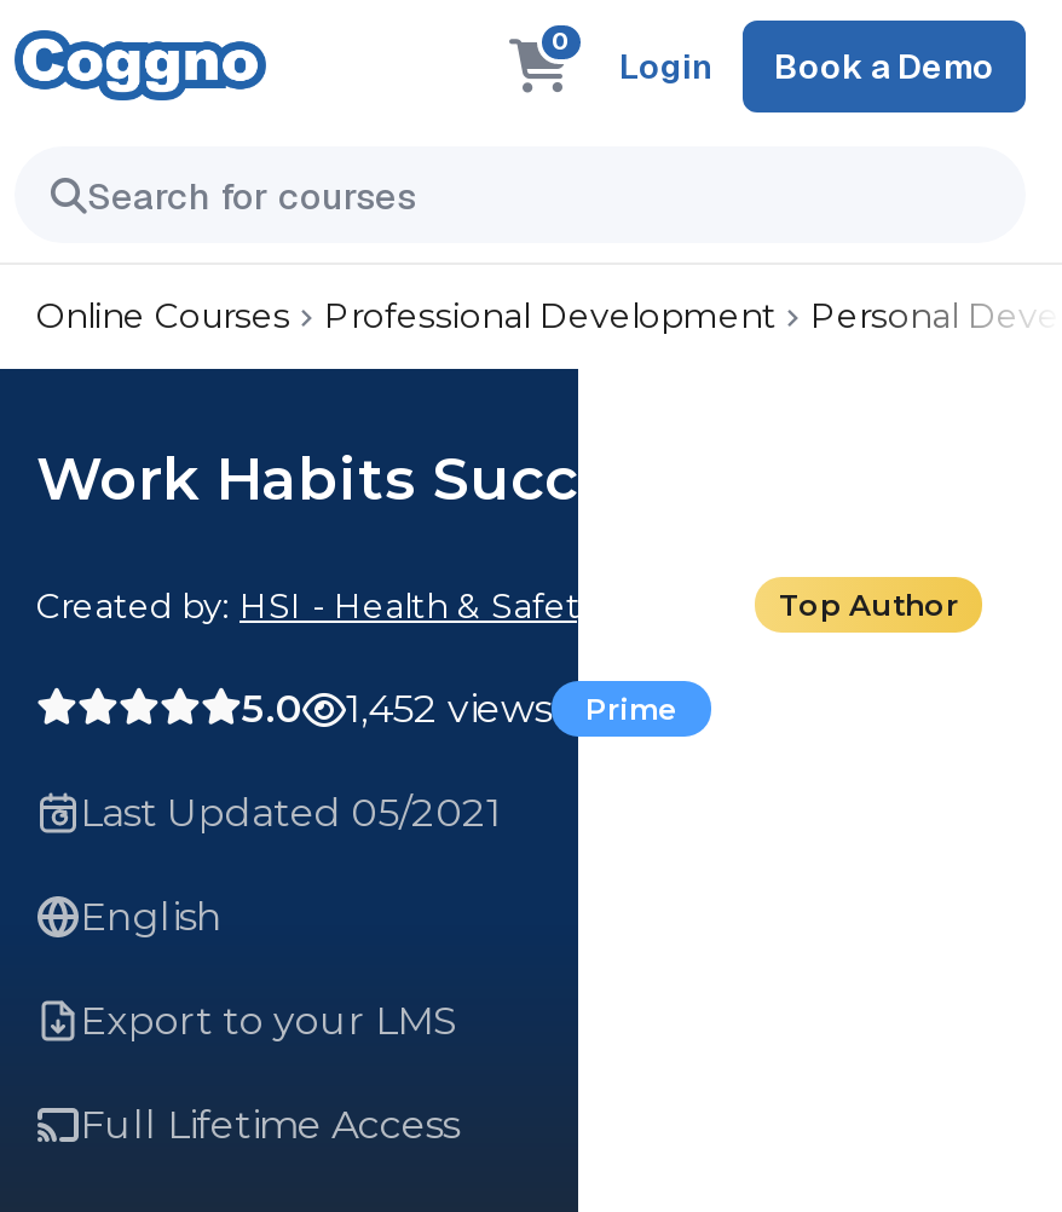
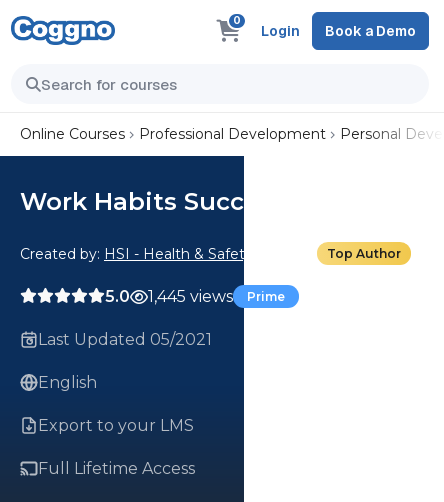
[242,686,677,732] 5.0 1,452 views Prime -> [105,287,285,306] 5.0 1,445 views Prime

